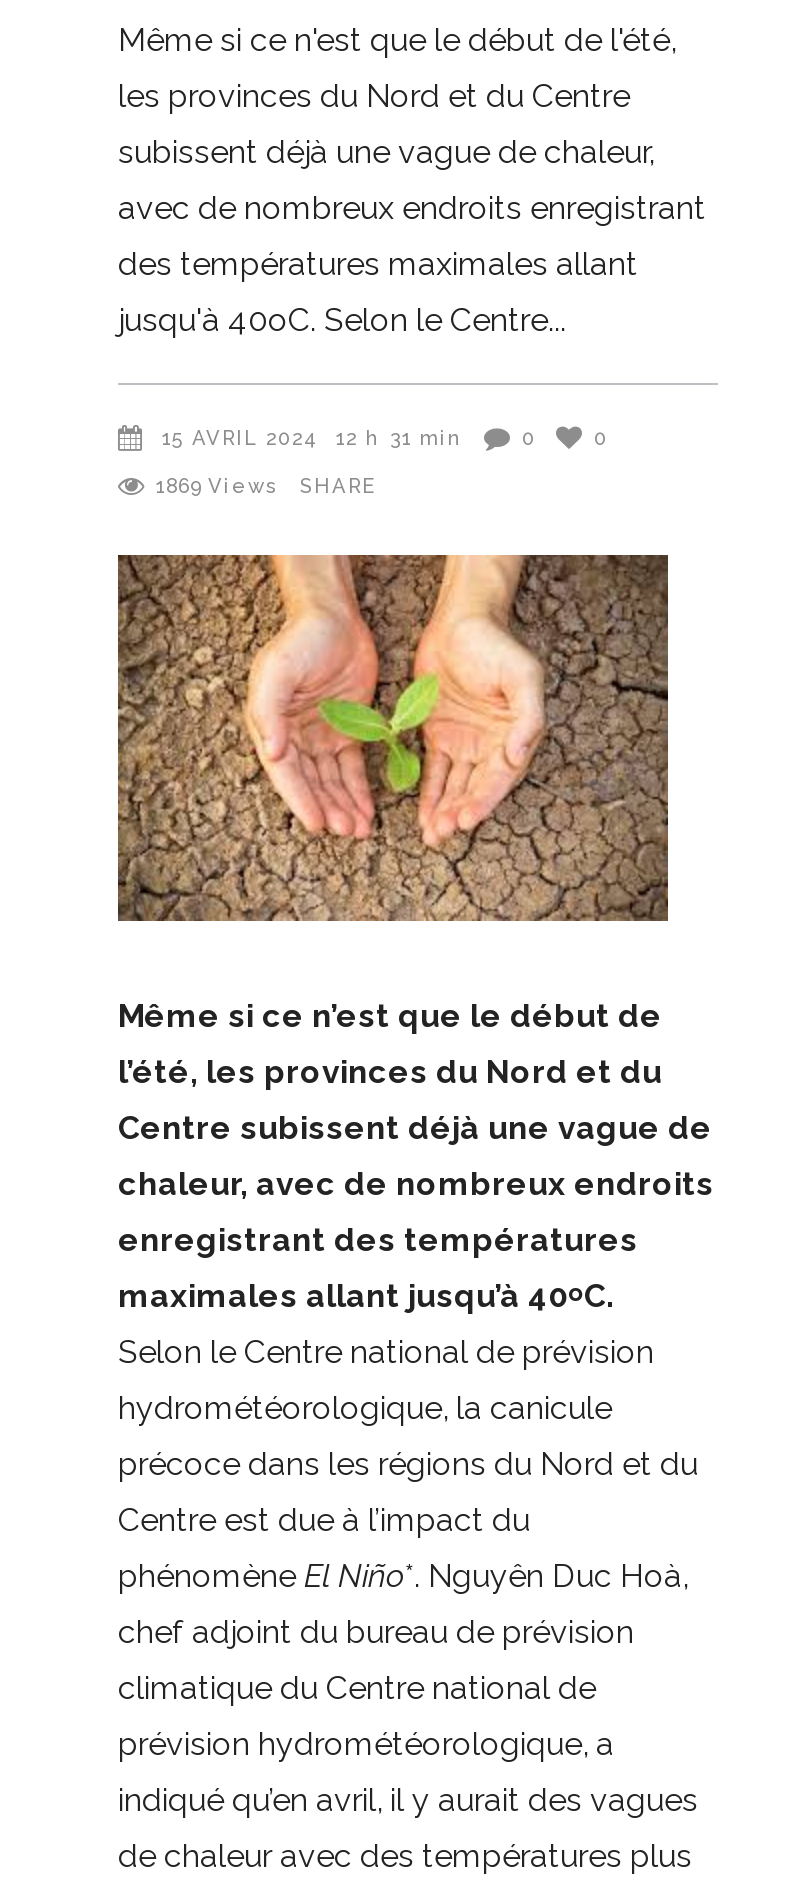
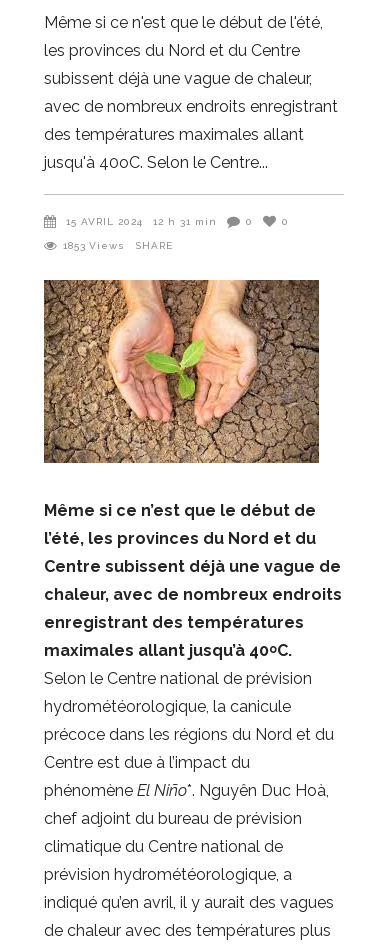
[156,475,376,498] 1869 Views SHARE -> [63,240,173,251] 1853 Views SHARE

